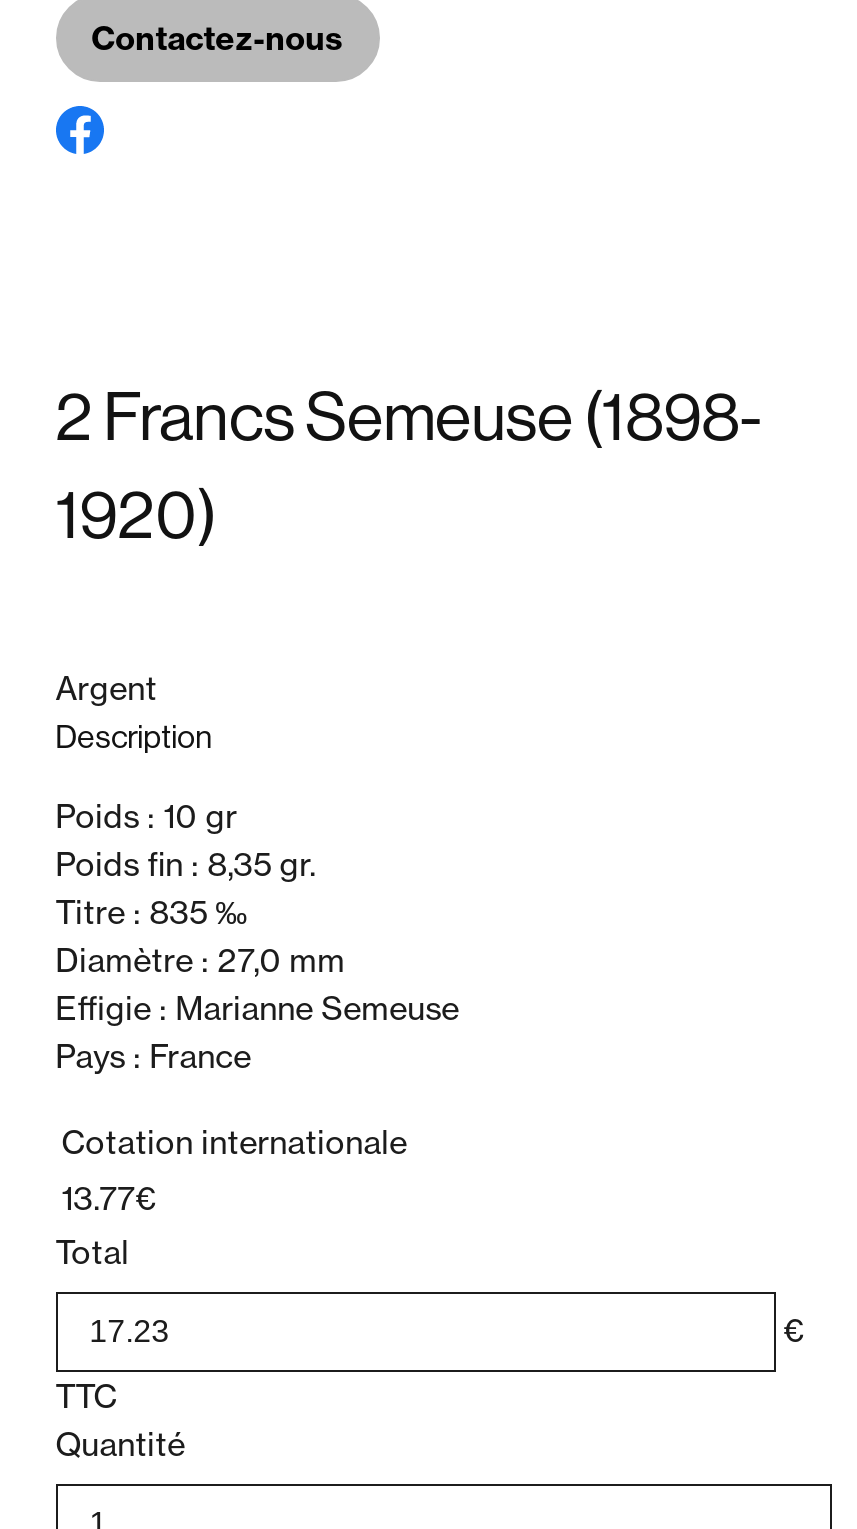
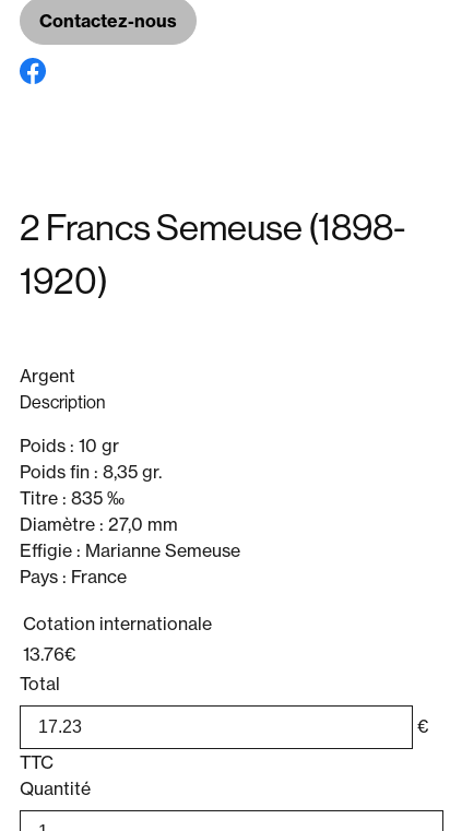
[61,1178,157,1218] 13.77€ -> [22,643,76,665] 13.76€

